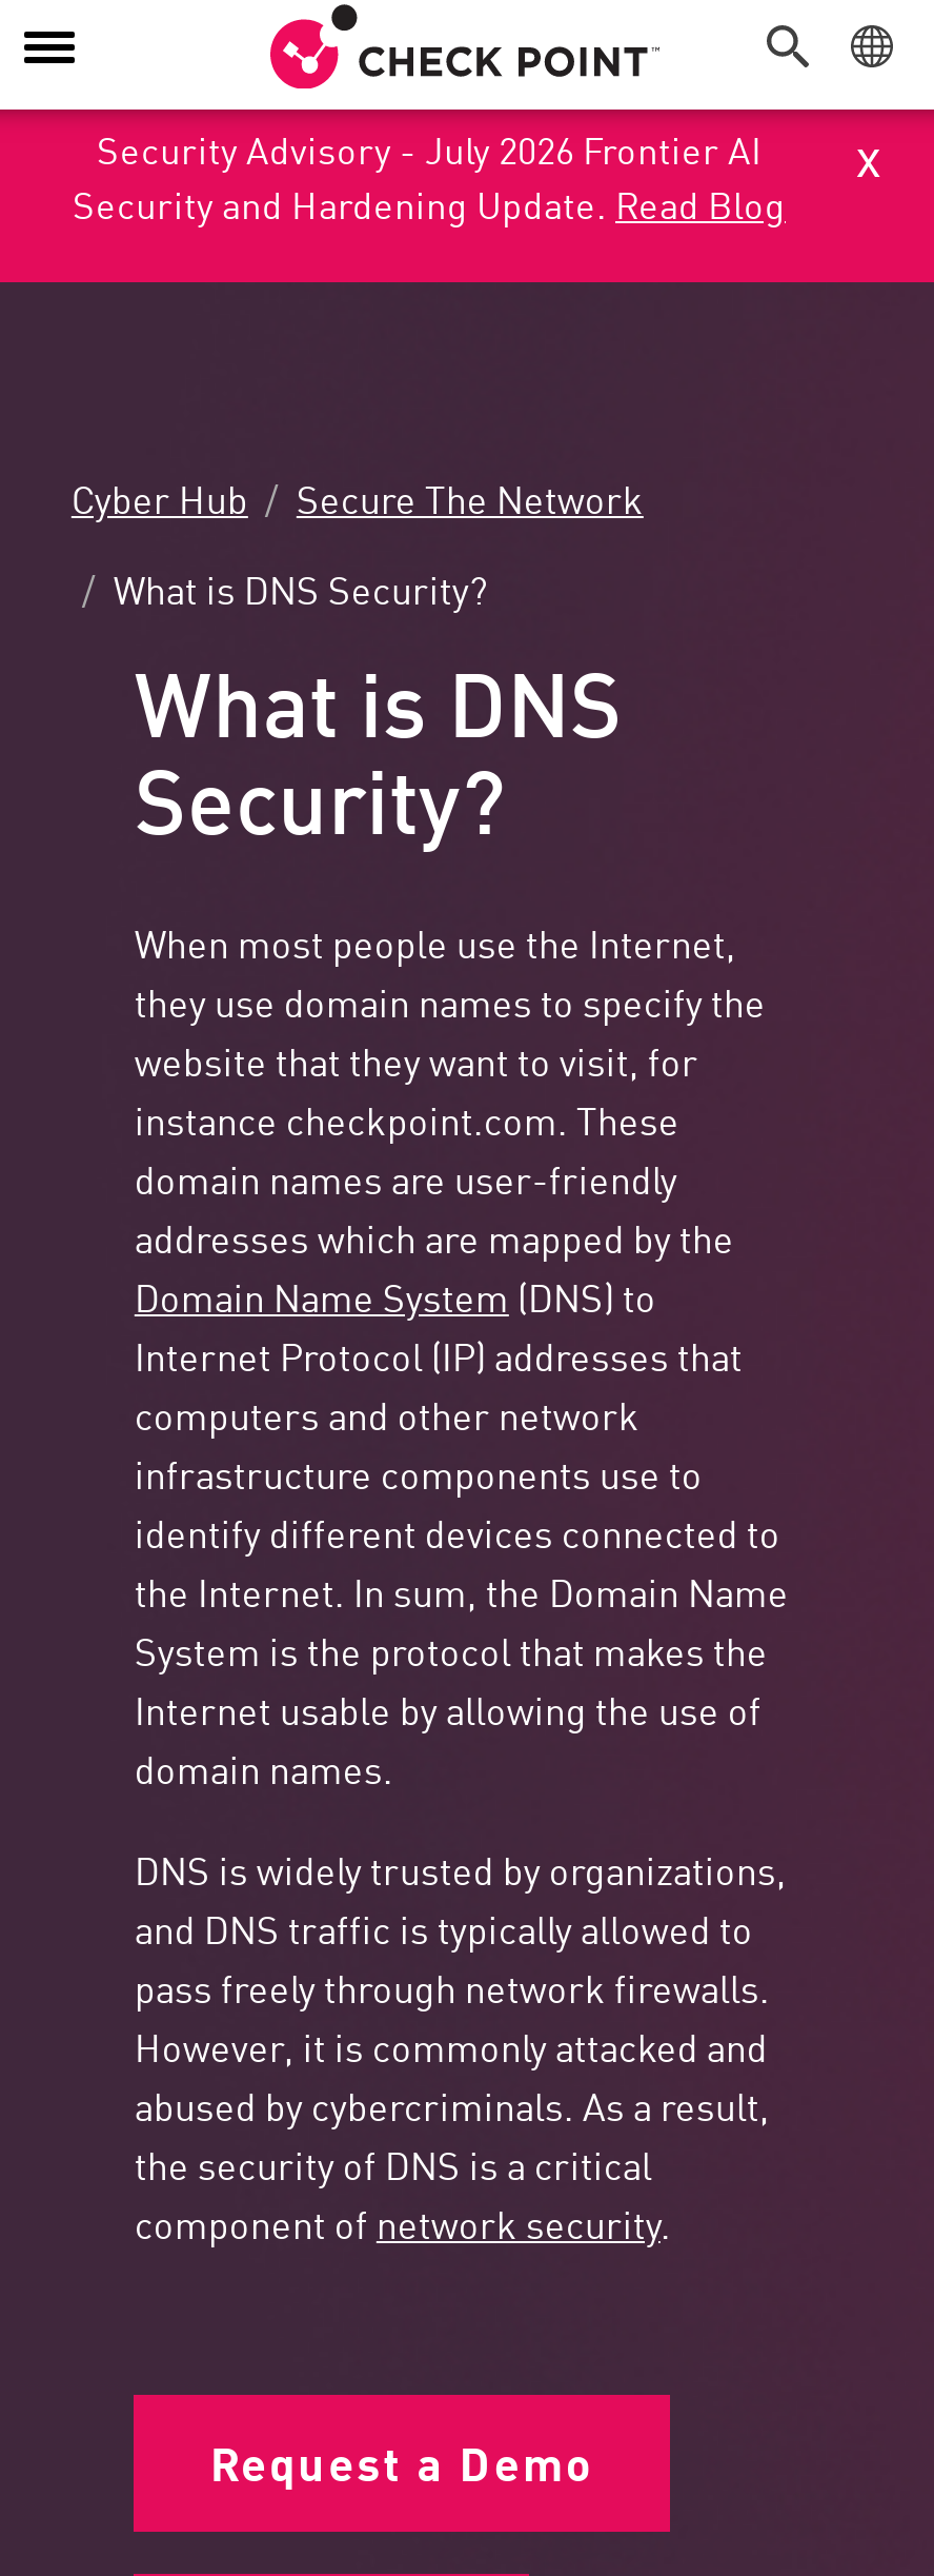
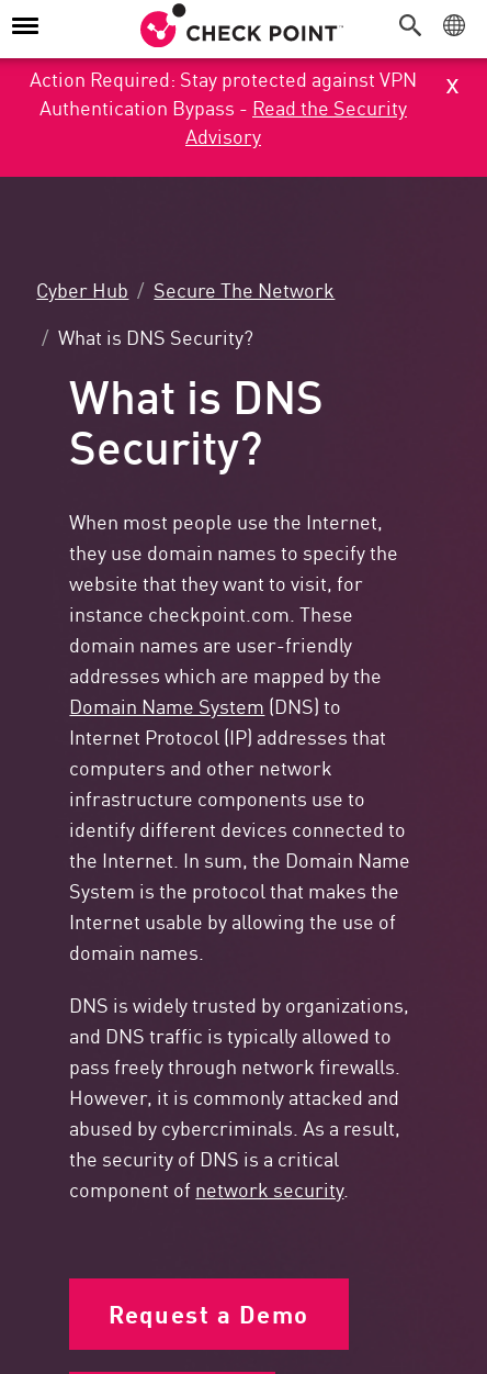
[73,120,786,230] Security Advisory - July 2026 Frontier AI | Security and Hardening Update. Read Blog -> [30,64,417,149] Action Required: Stay protected against VPN | Authentication Bypass - Read the Security | Advisory

